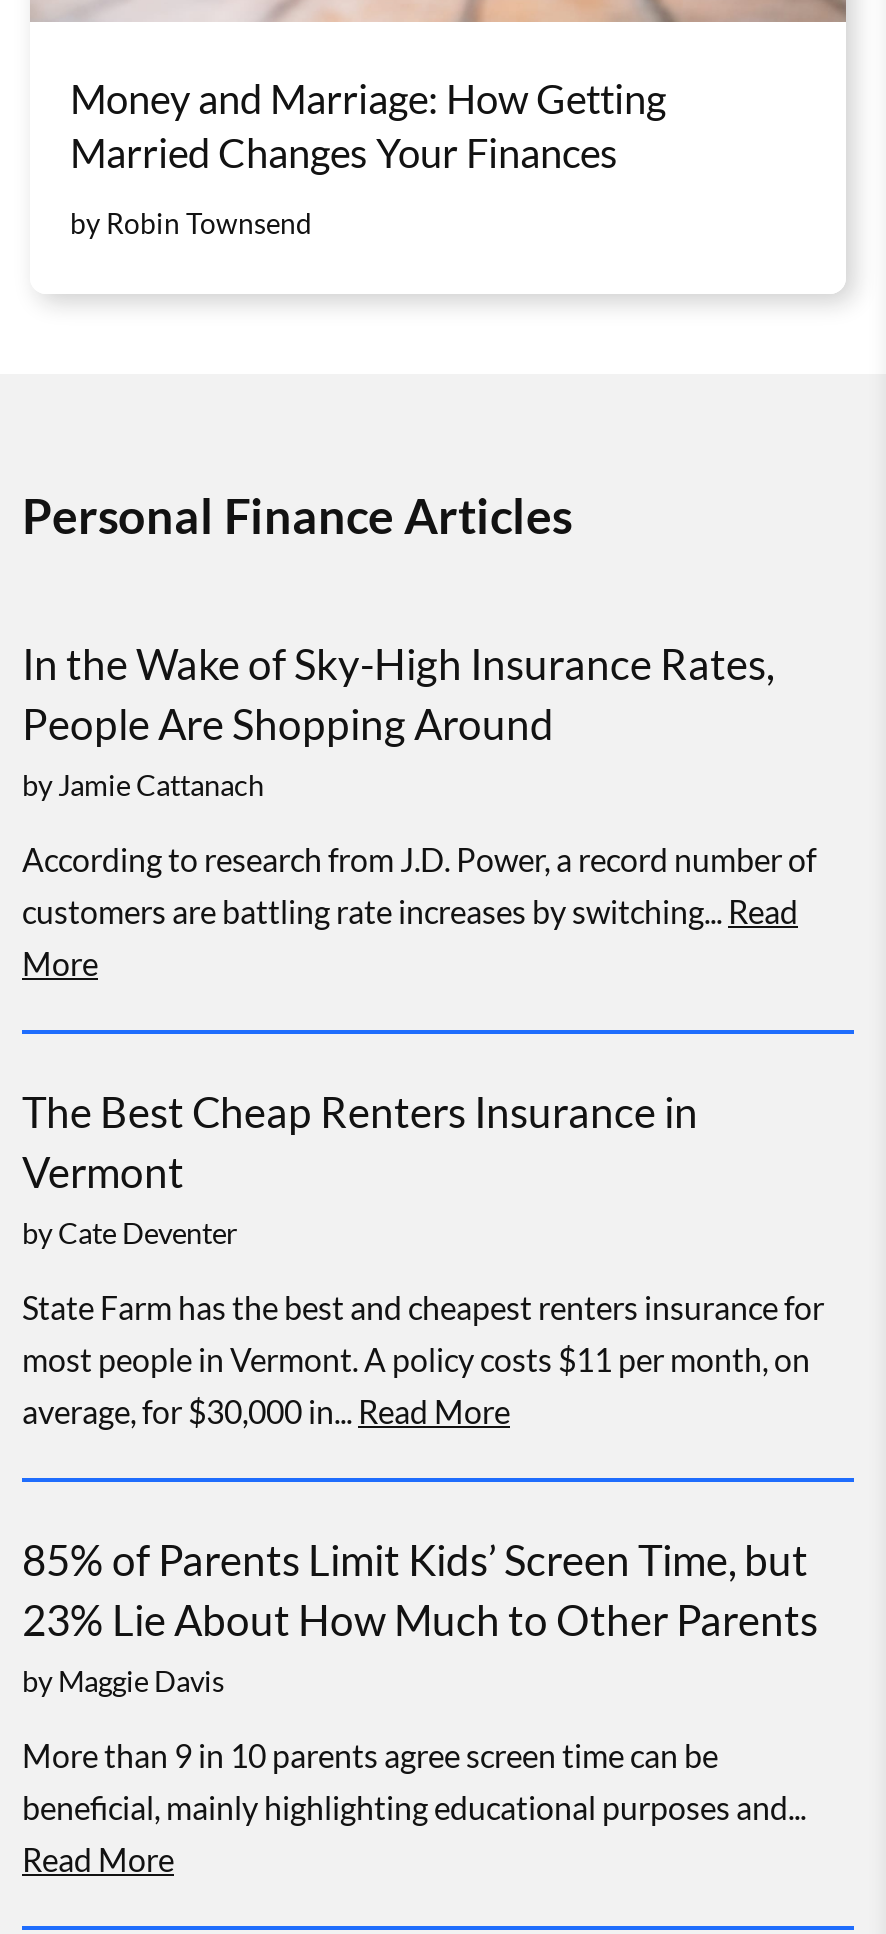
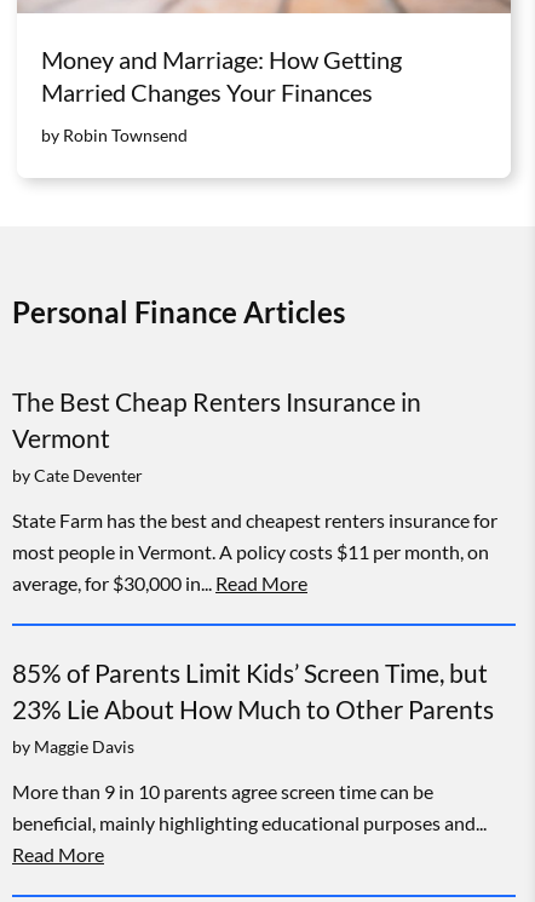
[22,638,816,982] In the Wake of Sky-High Insurance Rates, | People Are Shopping Around | by Jamie Cattanach | According to research from J.D. Power, a record number of | customers are battling rate increases by switching... Read | More -> none

